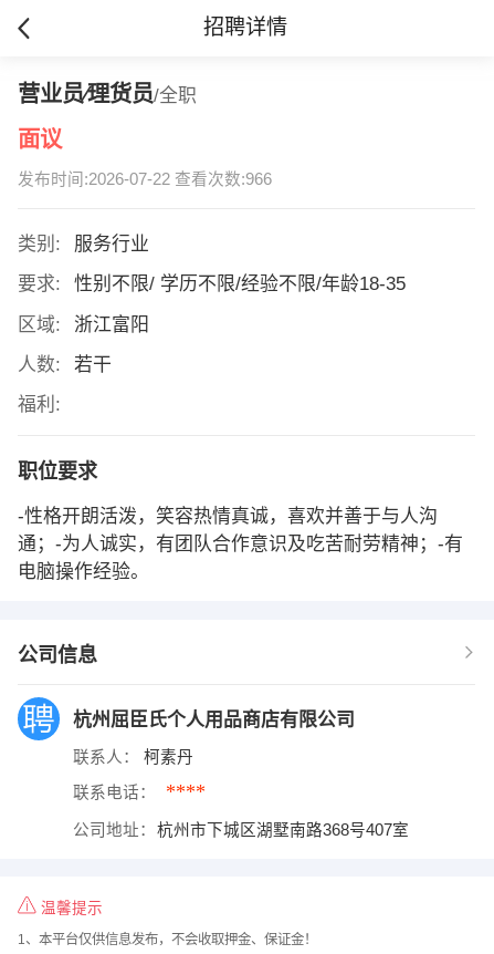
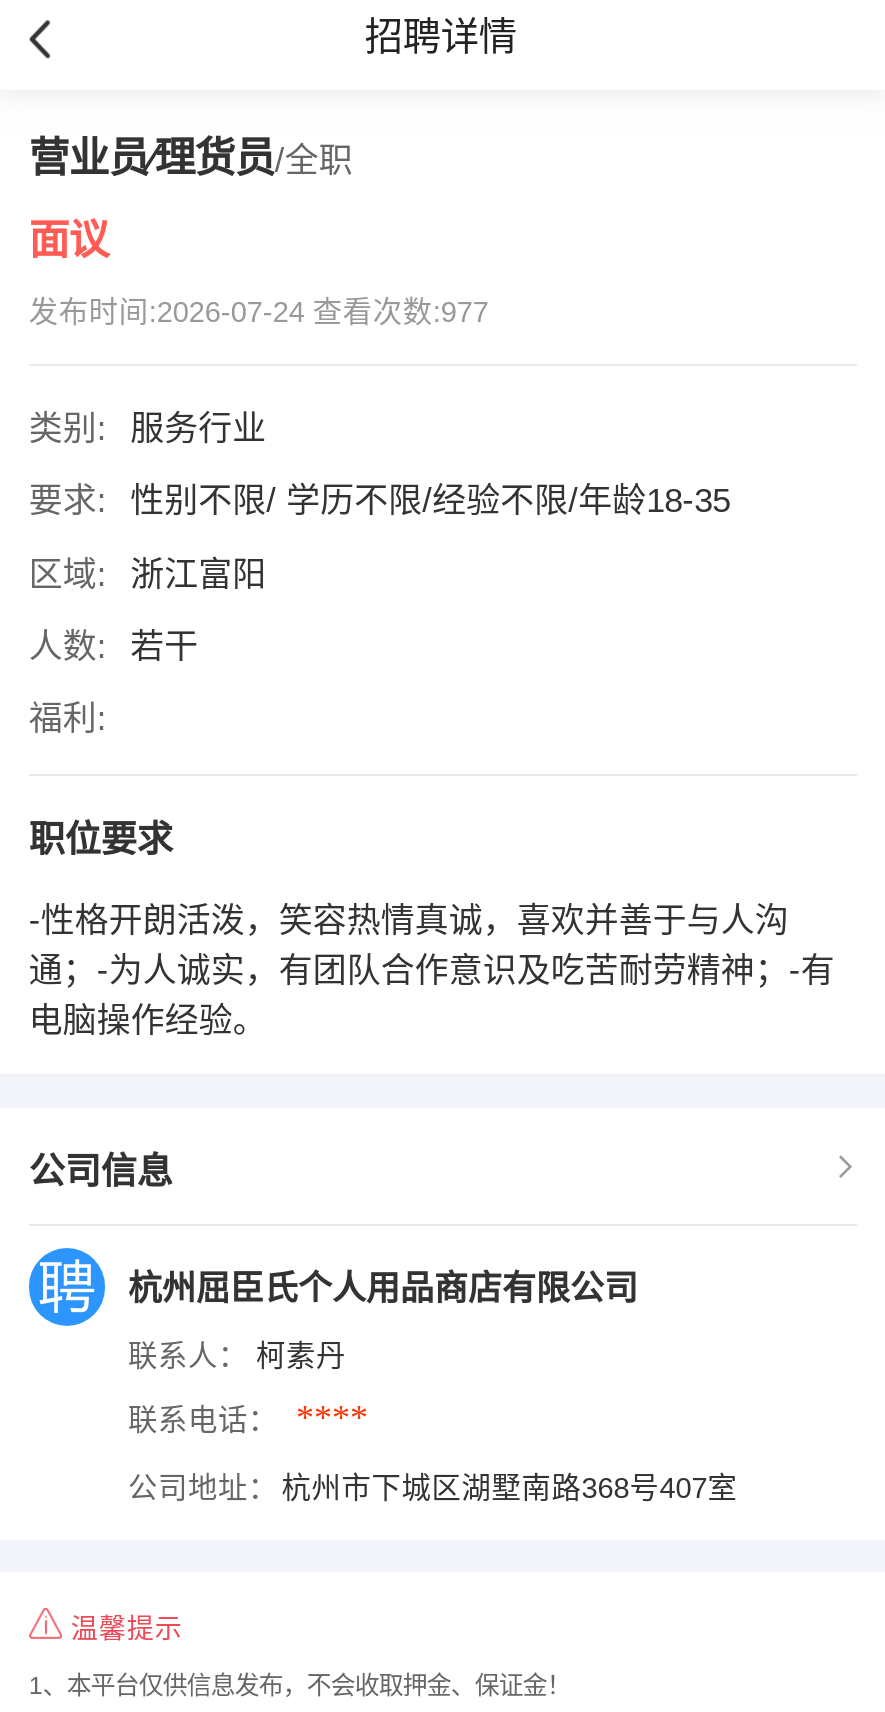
[18,171,272,188] 发布时间:2026-07-22 查看次数:966 -> [29,296,489,328] 发布时间:2026-07-24 查看次数:977

